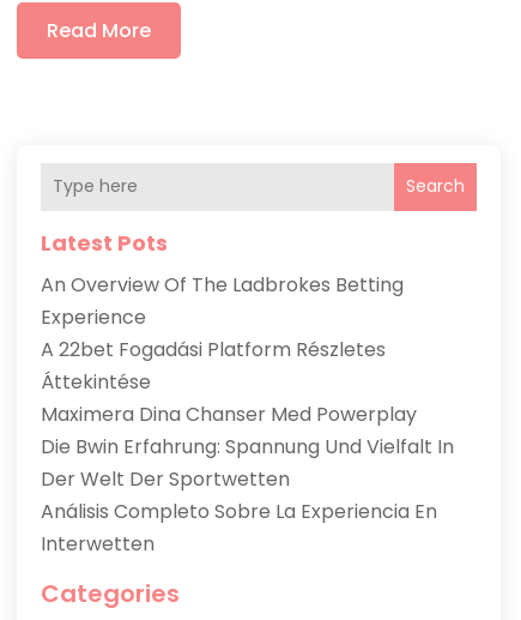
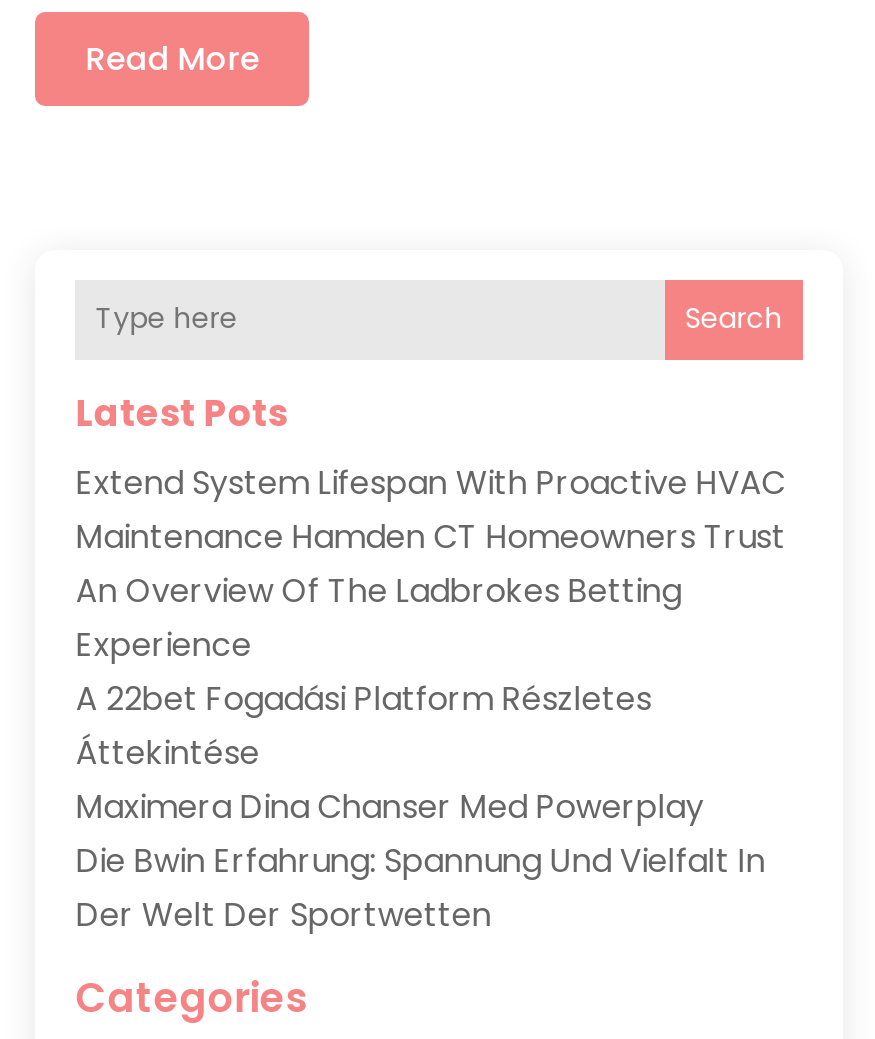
none -> [76,459,786,559] Extend System Lifespan With Proactive HVAC | Maintenance Hamden CT Homeowners Trust
moved [41,271,454,492] -> [76,567,766,937]: An Overview Of The Ladbrokes Betting | Experience | A 22bet Fogadási Platform Részletes | Áttekintése | Maximera Dina Chanser Med Powerplay | Die Bwin Erfahrung: Spannung Und Vielfalt In | Der Welt Der Sportwetten
[41,497,438,557] Análisis Completo Sobre La Experiencia En | Interwetten -> none

